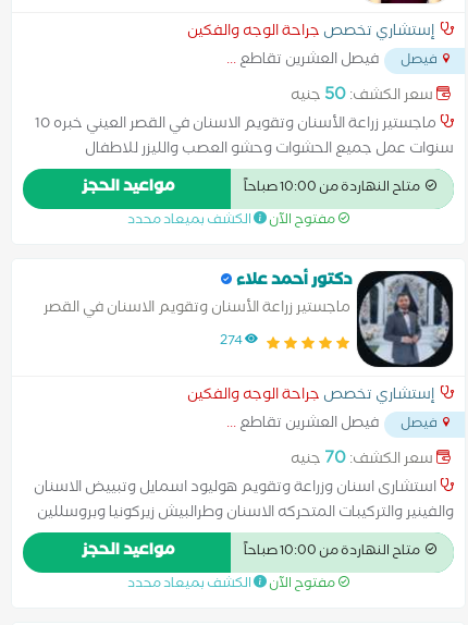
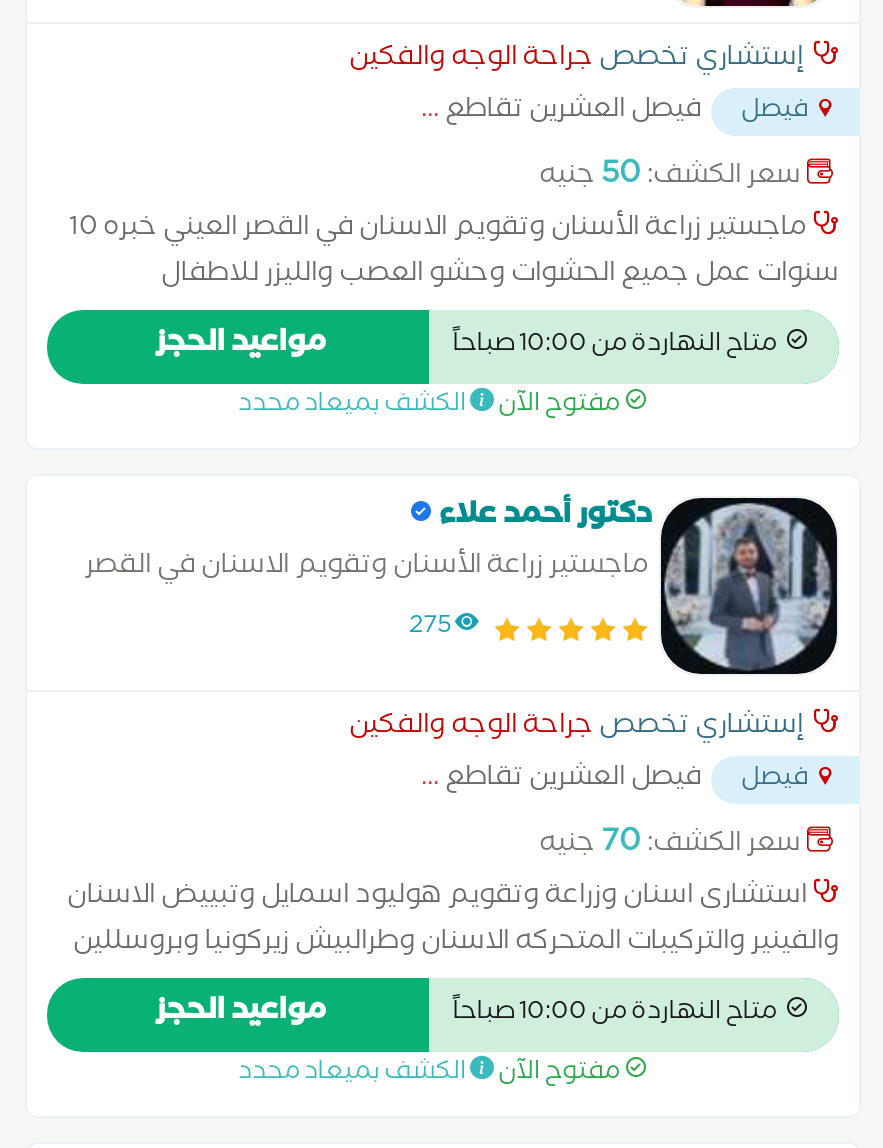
[220,330,243,355] 274 -> [409,606,451,652] 275

